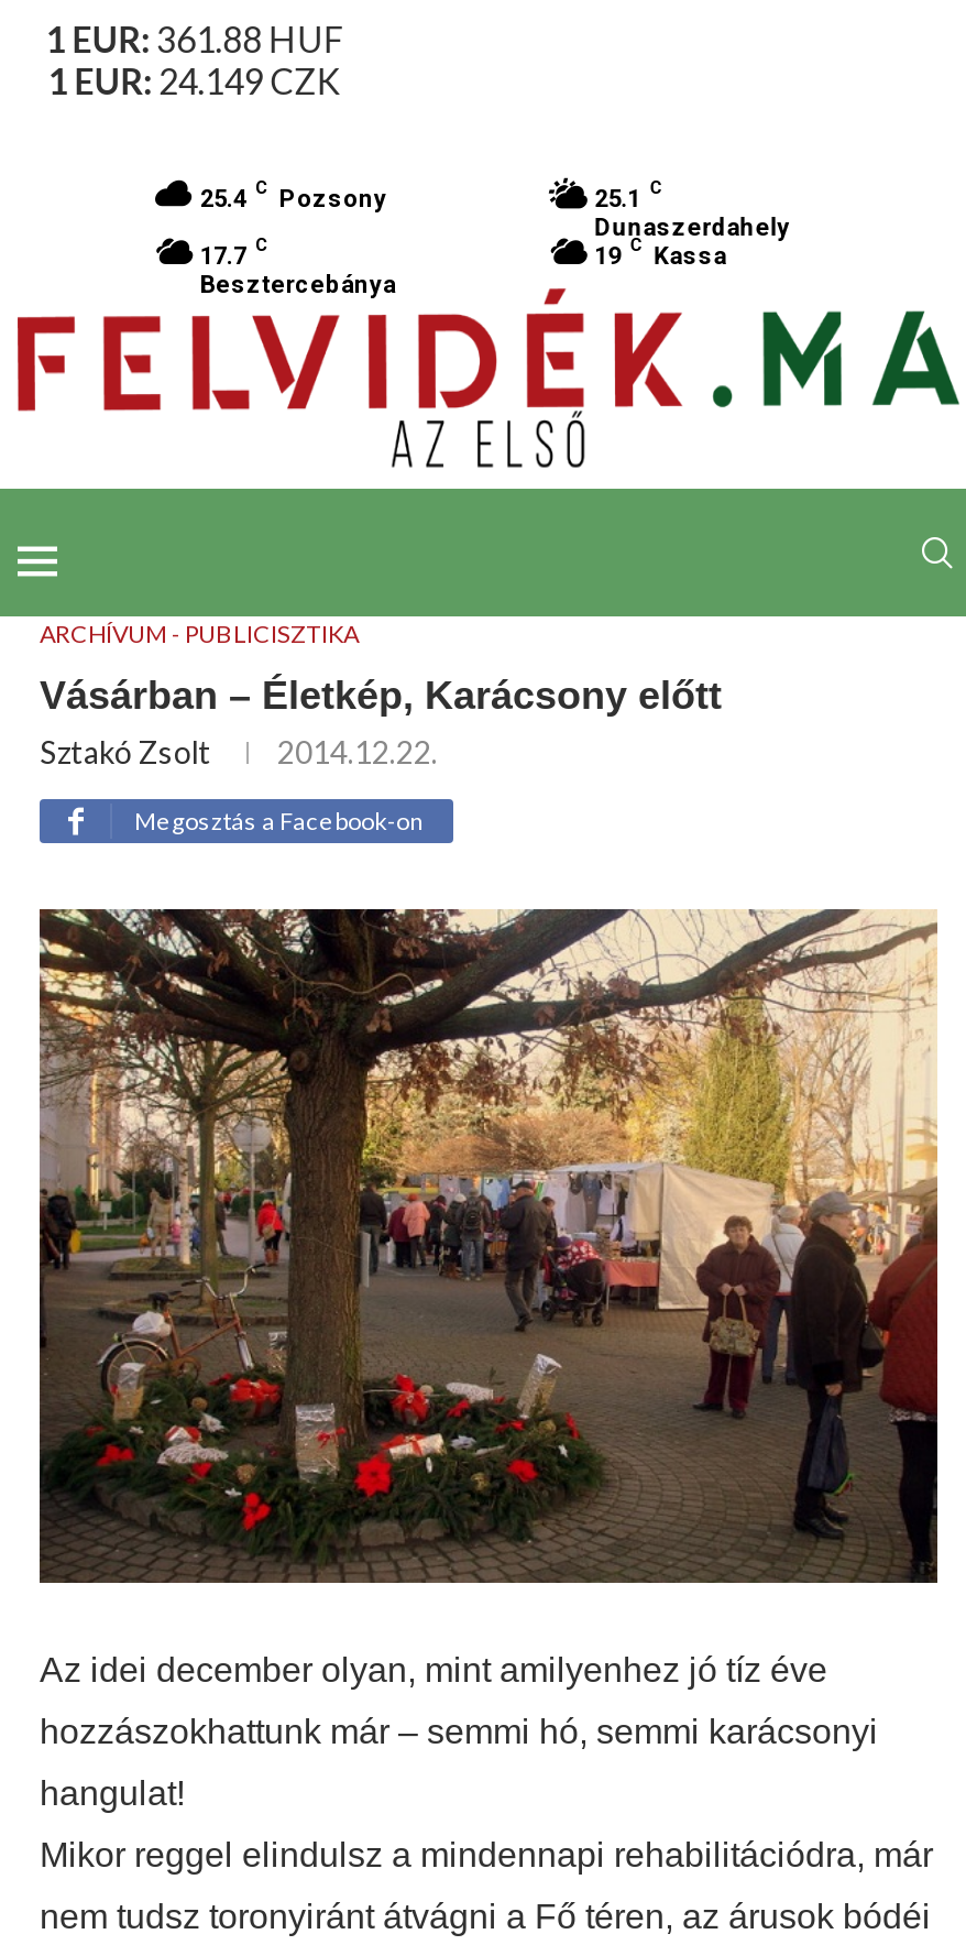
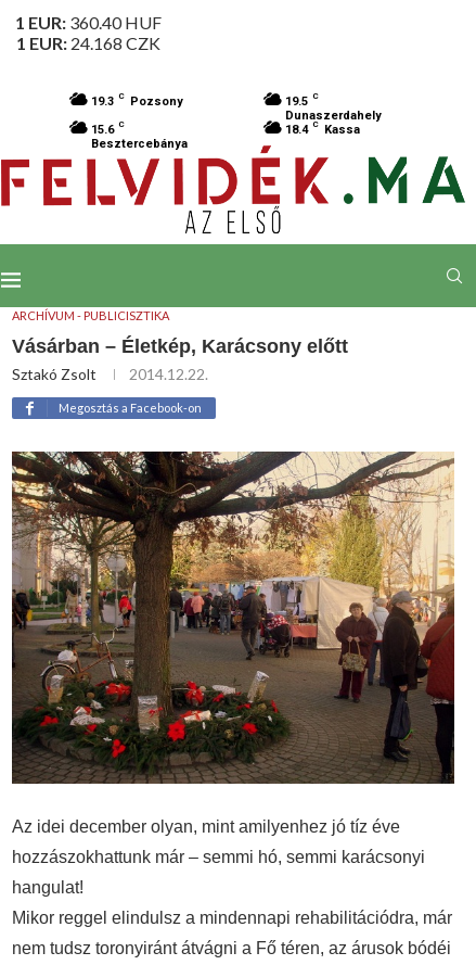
[46,18,343,59] 1 EUR: 361.88 HUF -> [15,12,161,33] 1 EUR: 360.40 HUF
[48,59,341,101] 1 EUR: 24.149 CZK -> [16,33,160,53] 1 EUR: 24.168 CZK
[200,178,387,214] 25.4 C Pozsony -> [91,91,183,109] 19.3 C Pozsony
[595,178,663,214] 25.1 C -> [285,91,319,109] 19.5 C
[200,236,268,271] 17.7 C -> [91,119,125,137] 15.6 C
[595,236,727,271] 19 C Kassa -> [285,119,360,137] 18.4 C Kassa

